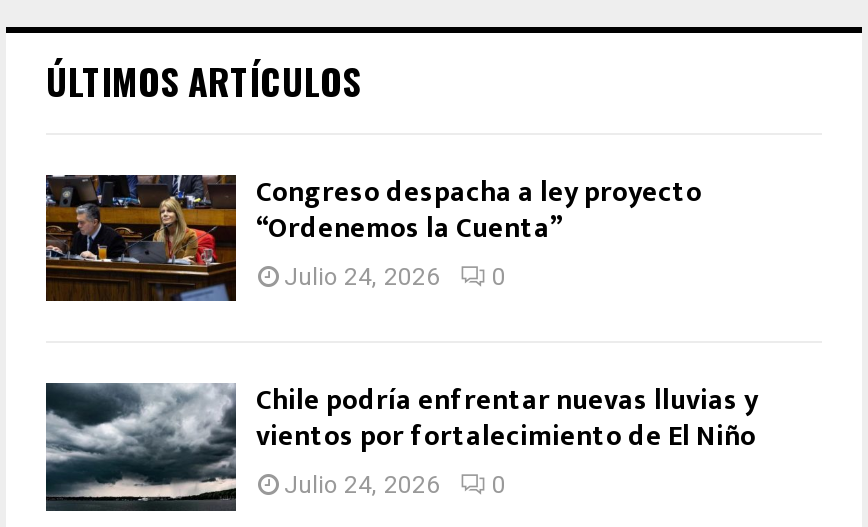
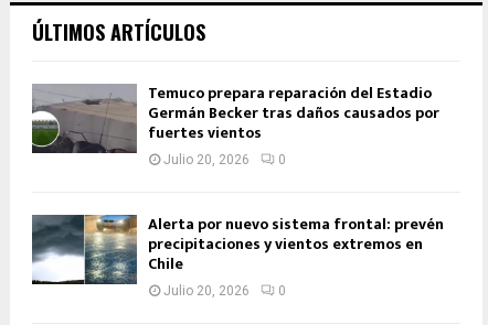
[44,169,702,303] [image] | Congreso despacha a ley proyecto | “Ordenemos la Cuenta” | Julio 24, 2026 -> [32,80,439,173] [image] | Temuco prepara reparación del Estadio | Germán Becker tras daños causados por | fuertes vientos | Julio 20, 2026
[44,377,758,513] [image] | Chile podría enfrentar nuevas lluvias y | vientos por fortalecimiento de El Niño | Julio 24, 2026 -> [32,211,444,305] [image] | Alerta por nuevo sistema frontal: prevén | precipitaciones y vientos extremos en | Chile | Julio 20, 2026

